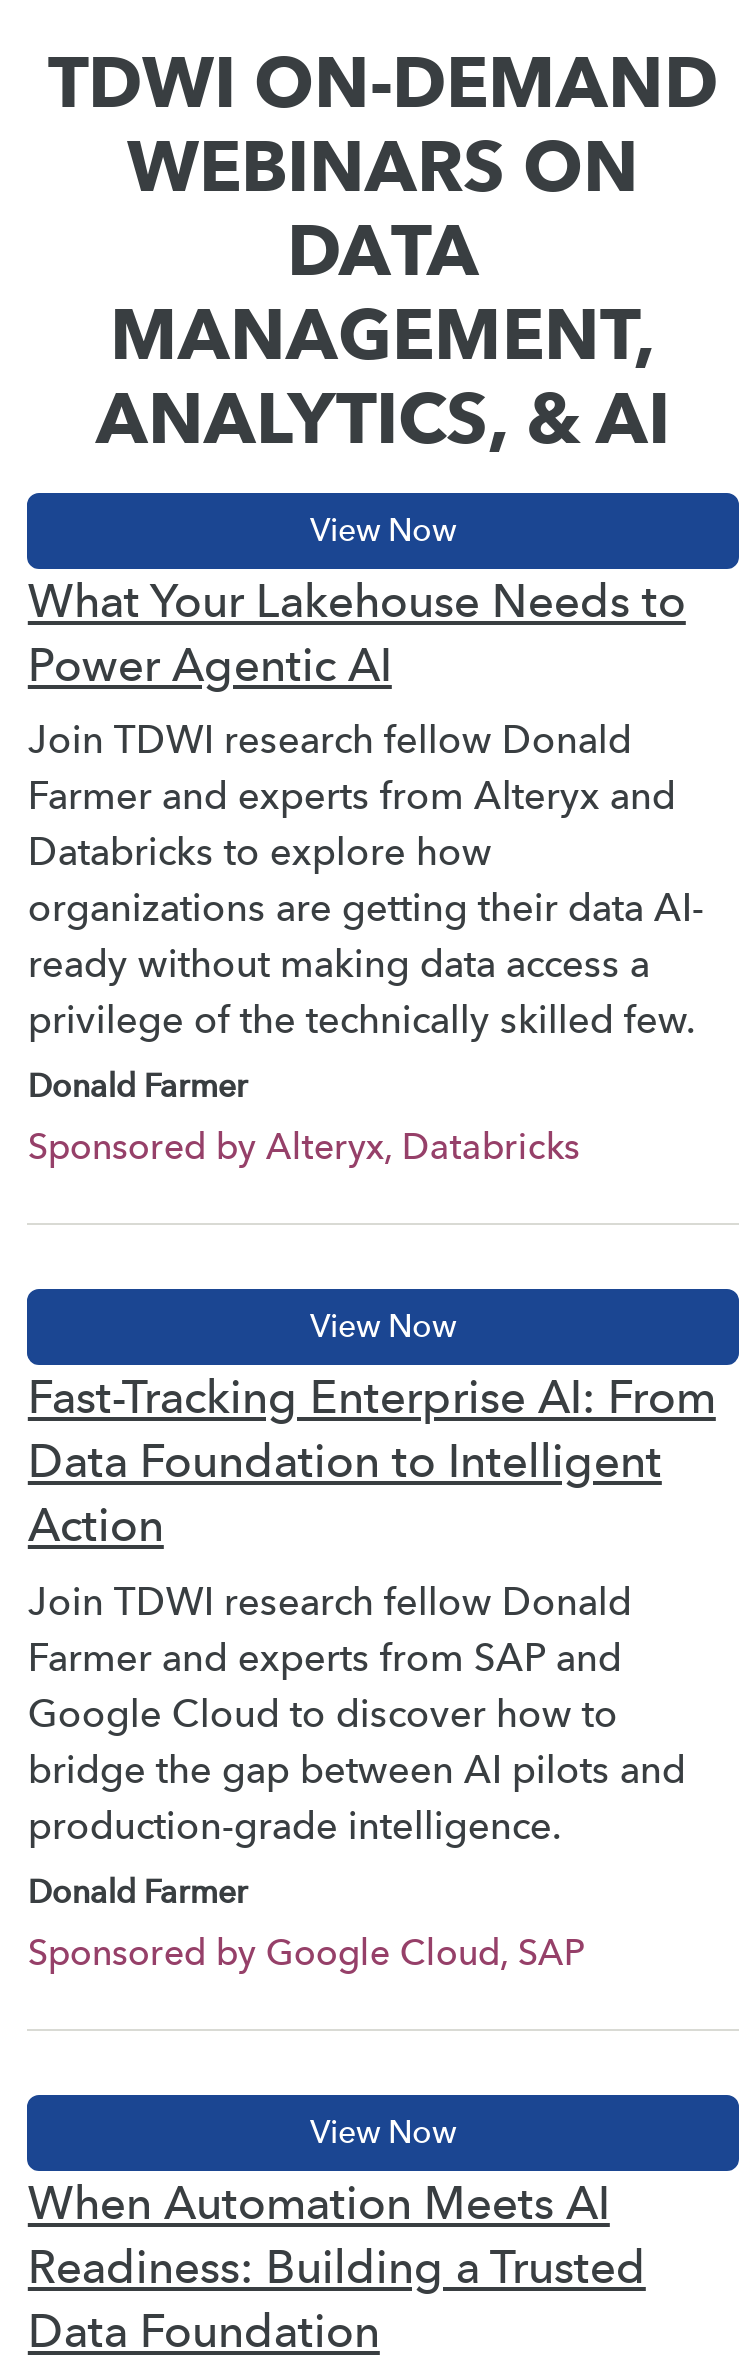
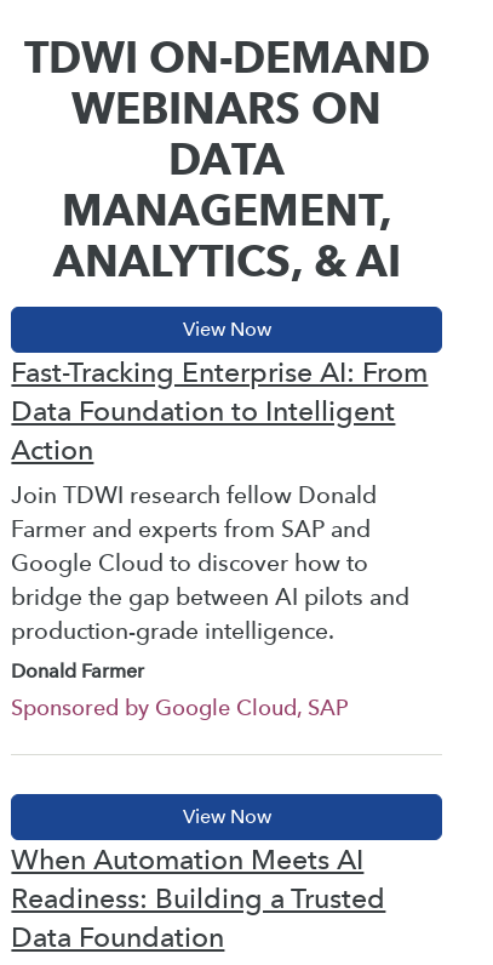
[28,572,704,1169] What Your Lakehouse Needs to | Power Agentic AI | Join TDWI research fellow Donald | Farmer and experts from Alteryx and | Databricks to explore how | organizations are getting their data AI- | ready without making data access a | privilege of the technically skilled few. | Donald Farmer | Sponsored by Alteryx, Databricks -> none

